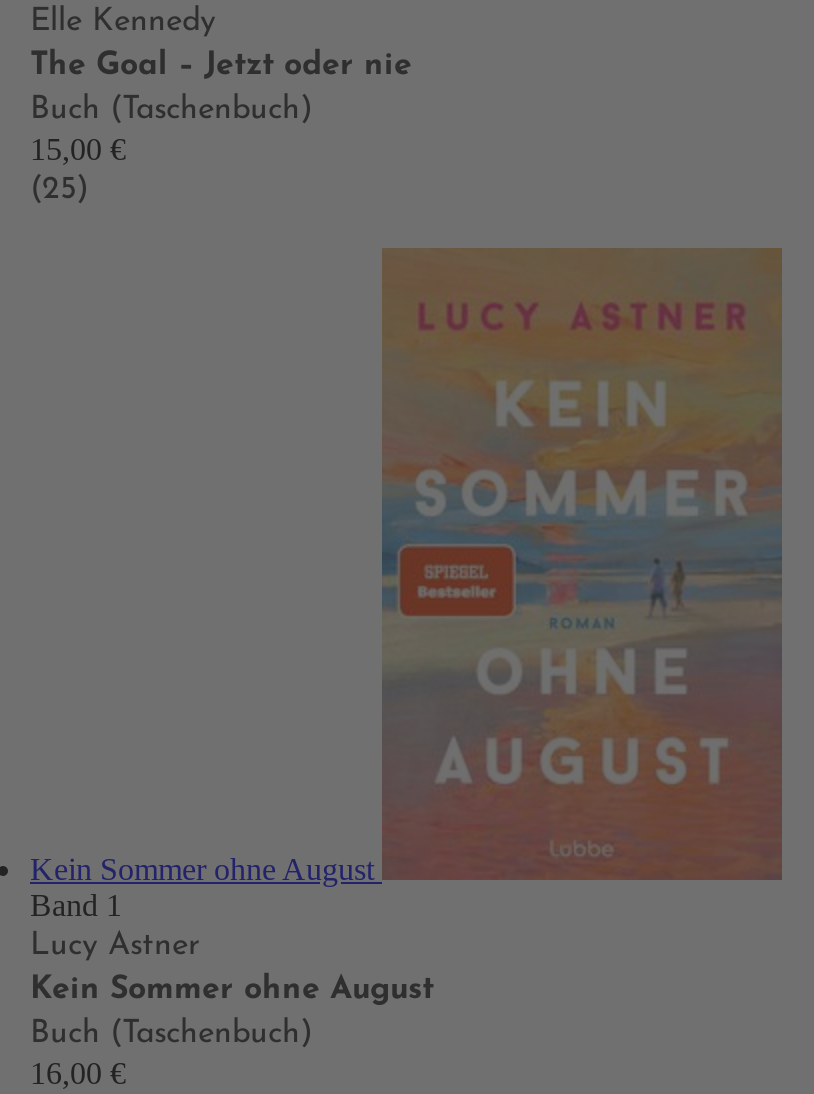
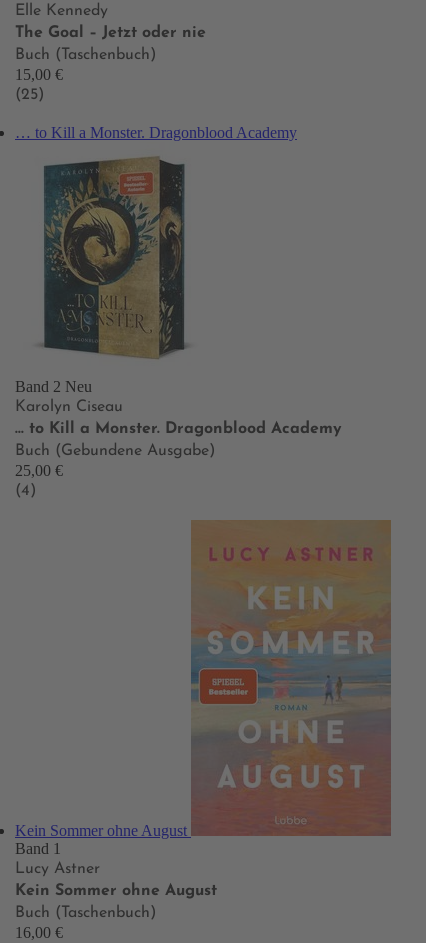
none -> [15,124,297,141] … to Kill a Monster. Dragonblood Academy
none -> [15,155,342,499] [image] | Band 2 Neu | Karolyn Ciseau | … to Kill a Monster. Dragonblood Academy | Buch (Gebundene Ausgabe) | 25,00 € | (4)

